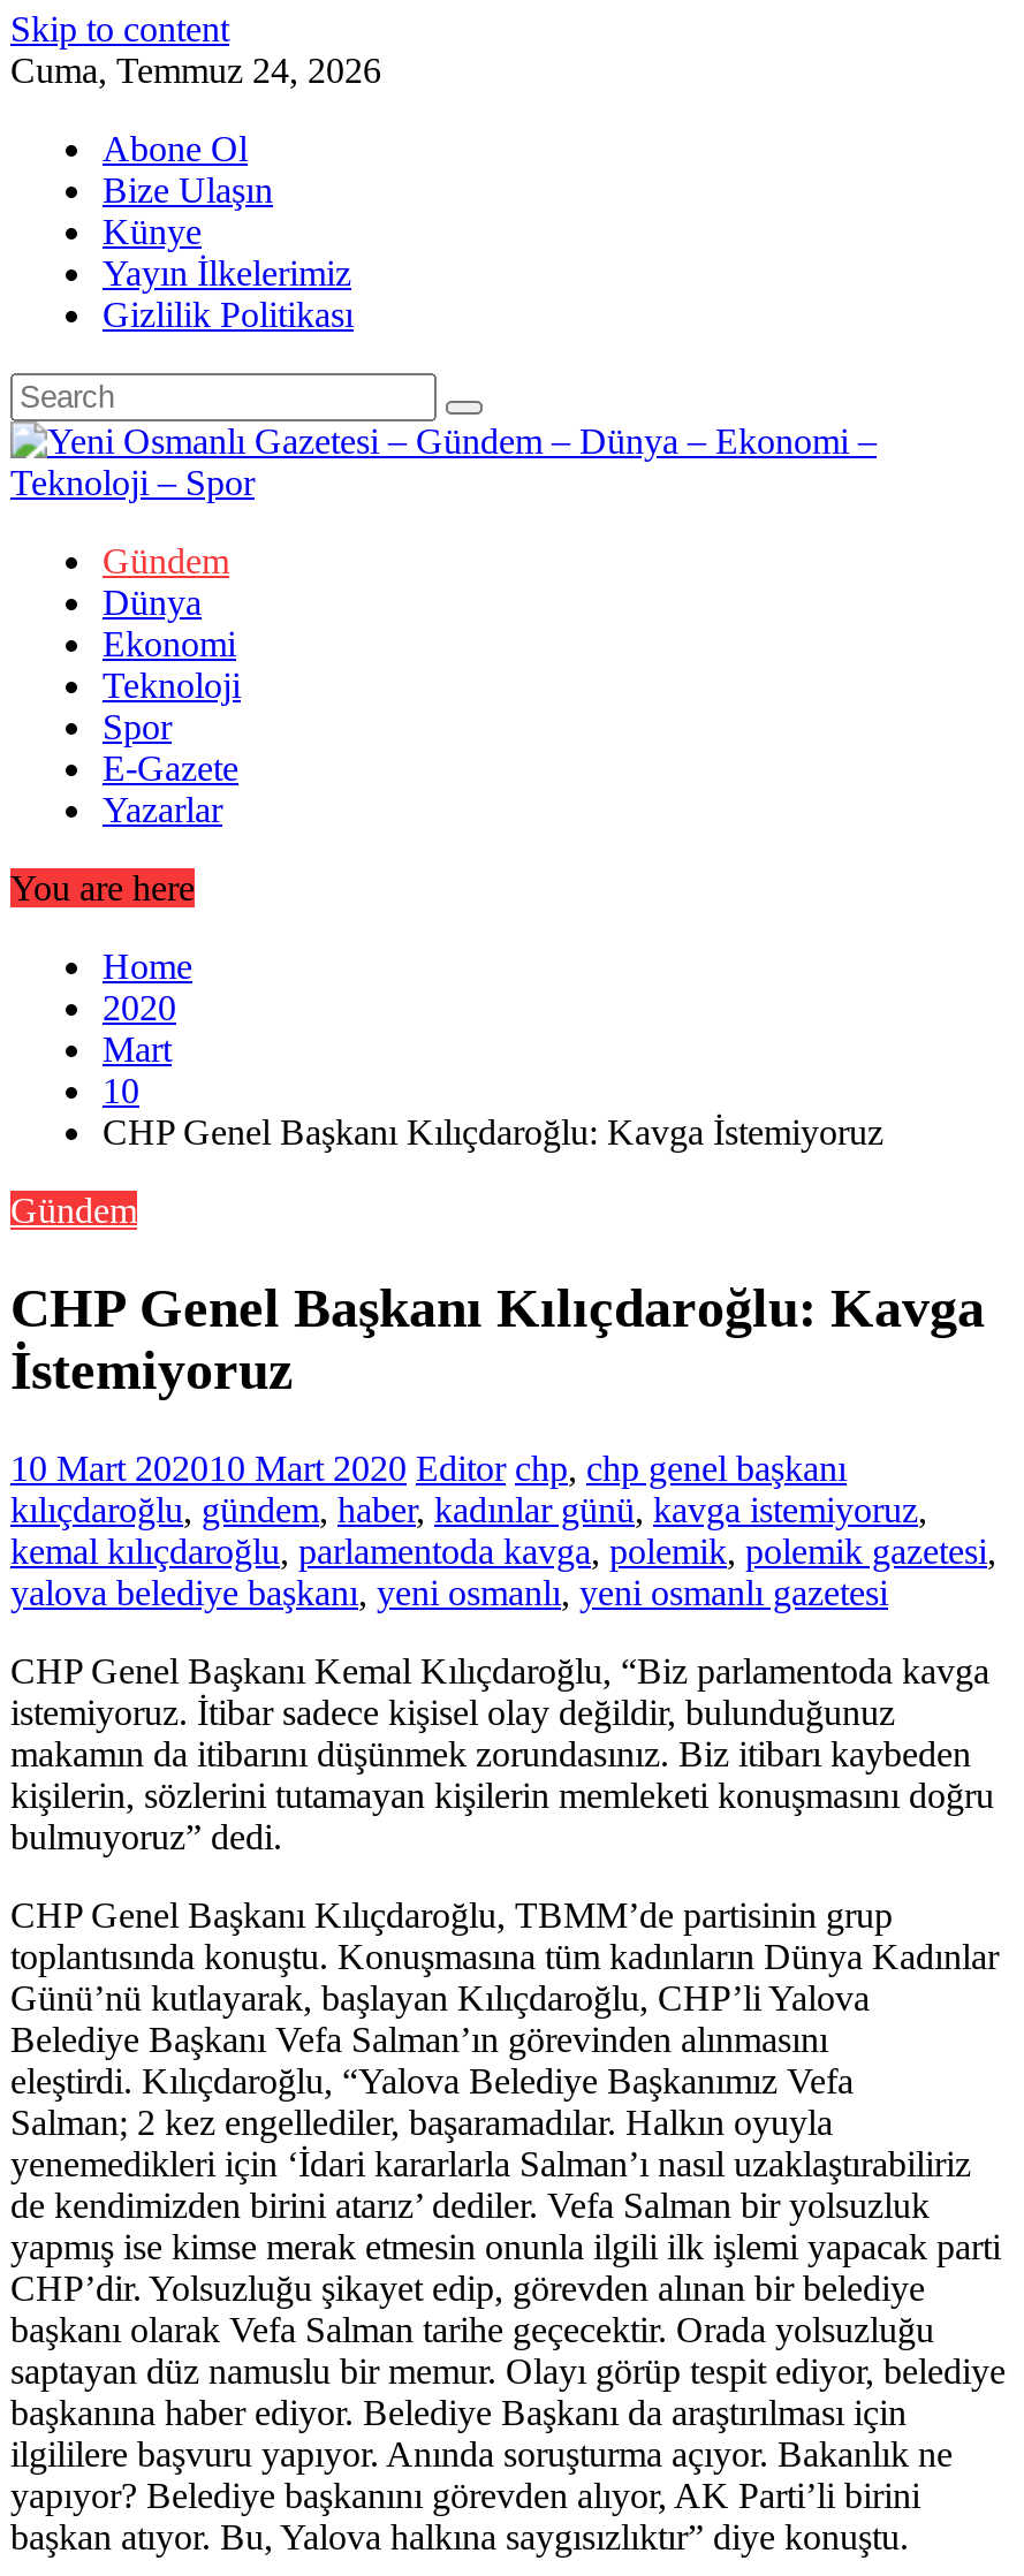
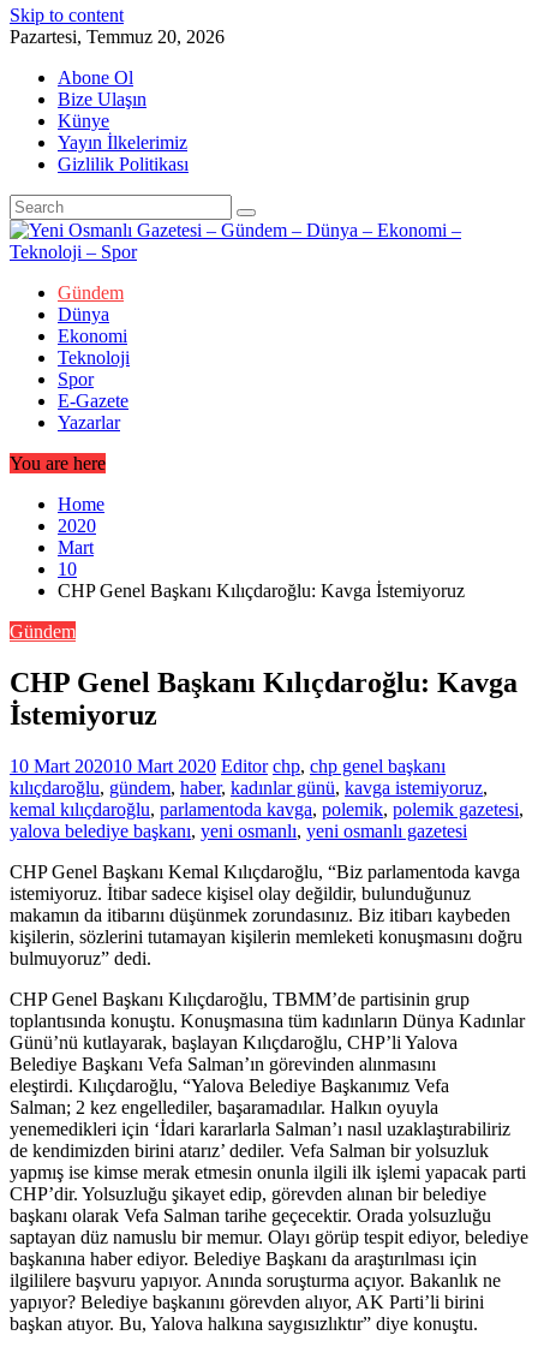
[10,51,381,90] Cuma, Temmuz 24, 2026 -> [10,26,225,47] Pazartesi, Temmuz 20, 2026

